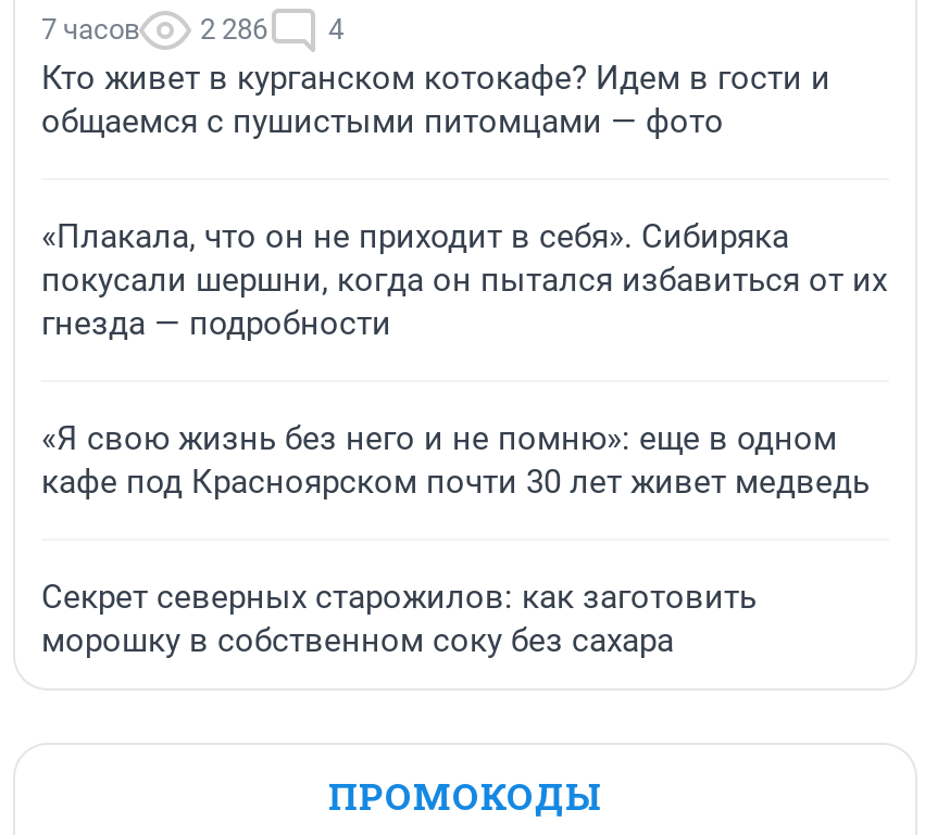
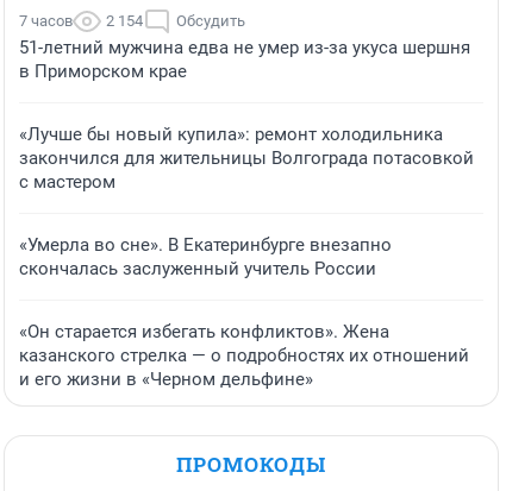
[41,13,830,141] 2 286 | 4 | Кто живет в курганском котокафе? Идем в гости и | общаемся с пушистыми питомцами — фото -> [19,12,470,82] 2 154 | Обсудить | 51-летний мужчина едва не умер из-за укуса шершня | в Приморском крае
[41,217,887,343] «Плакала, что он не приходит в себя». Сибиряка | покусали шершни, когда он пытался избавиться от их | гнезда — подробности -> [19,124,474,193] «Лучше бы новый купила»: ремонт холодильника | закончился для жительницы Волгограда потасовкой | с мастером
[41,419,870,502] «Я свою жизнь без него и не помню»: еще в одном | кафе под Красноярском почти 30 лет живет медведь -> [19,234,392,280] «Умерла во сне». В Екатеринбурге внезапно | скончалась заслуженный учитель России
[41,578,757,660] Секрет северных старожилов: как заготовить | морошку в собственном соку без сахара -> [19,321,469,390] «Он старается избегать конфликтов». Жена | казанского стрелка — о подробностях их отношений | и его жизни в «Черном дельфине»

